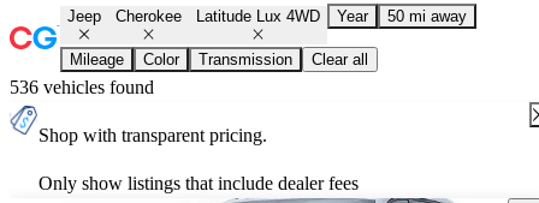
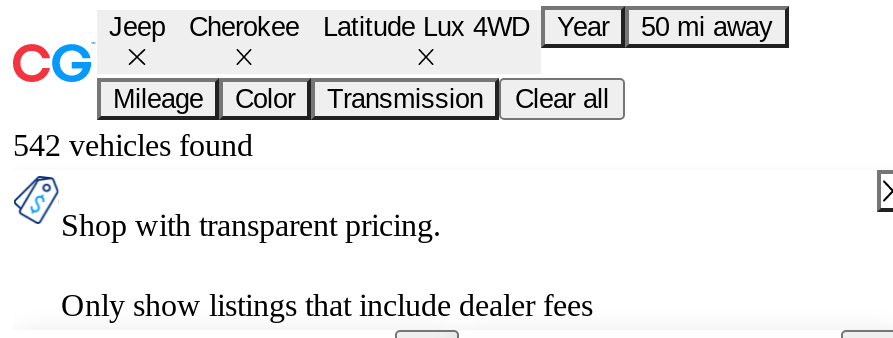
[10,77,154,98] 536 vehicles found -> [13,129,253,163] 542 vehicles found

